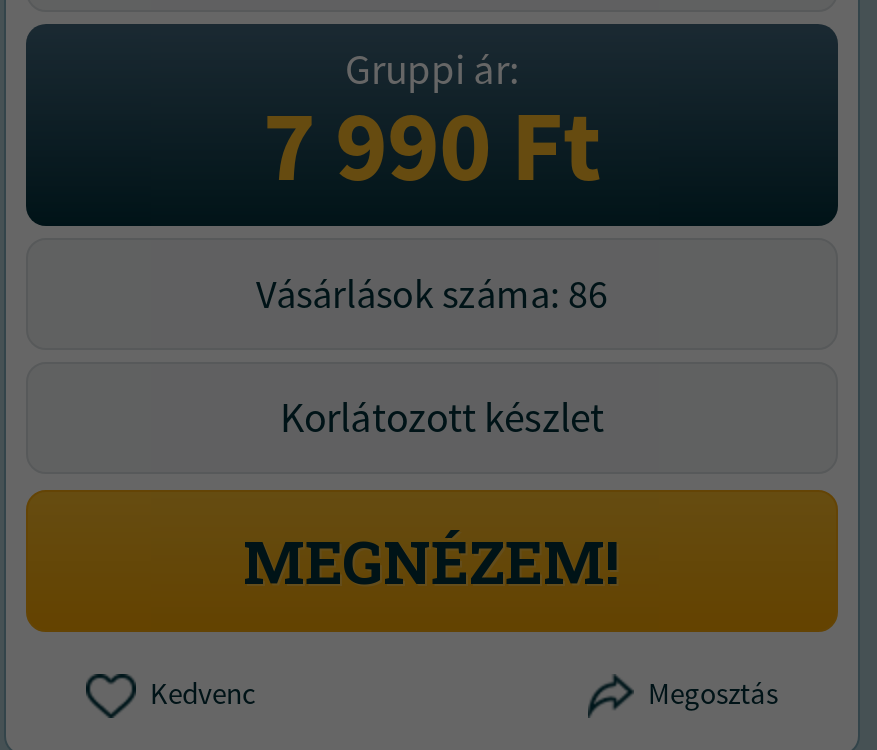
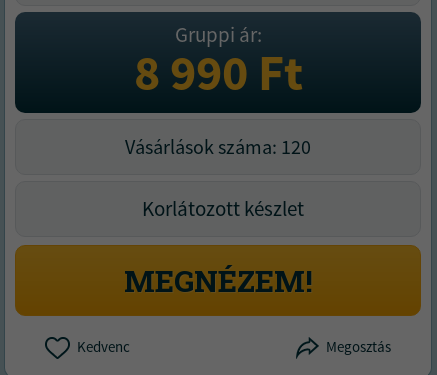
[263,83,601,209] 7 990Ft -> [133,41,302,104] 8 990Ft
[256,269,608,319] Vásárlások száma: 86 -> [125,134,311,159] Vásárlások száma: 120

